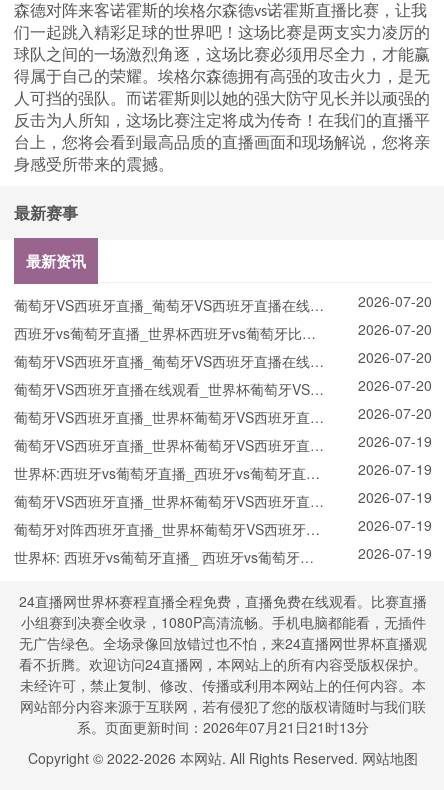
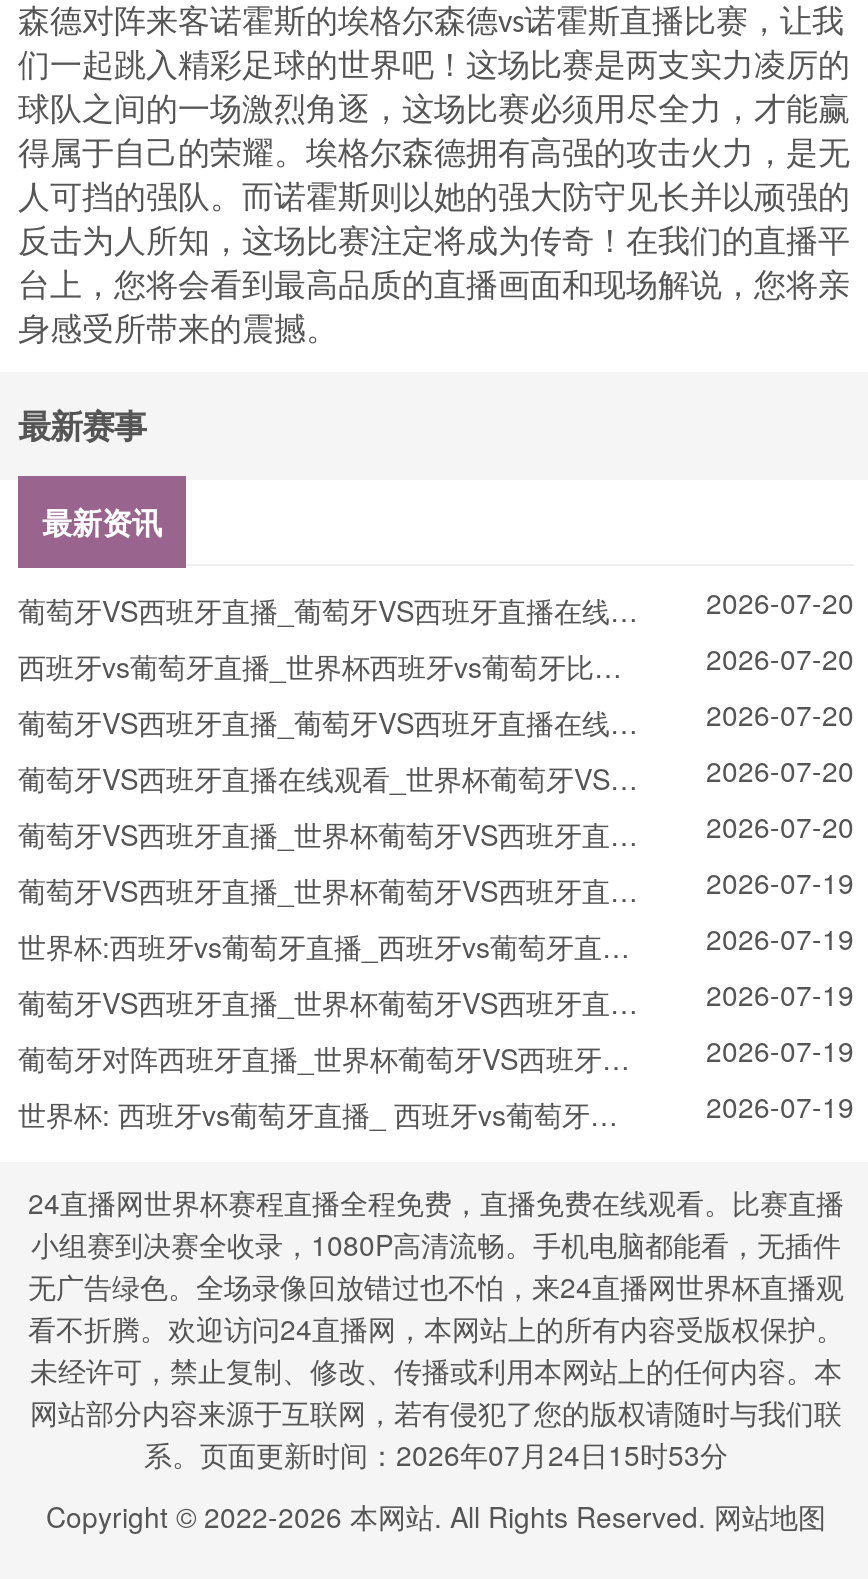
[77,717,369,737] 系。页面更新时间：2026年07月21日21时13分 -> [144,1434,728,1474] 系。页面更新时间：2026年07月24日15时53分

